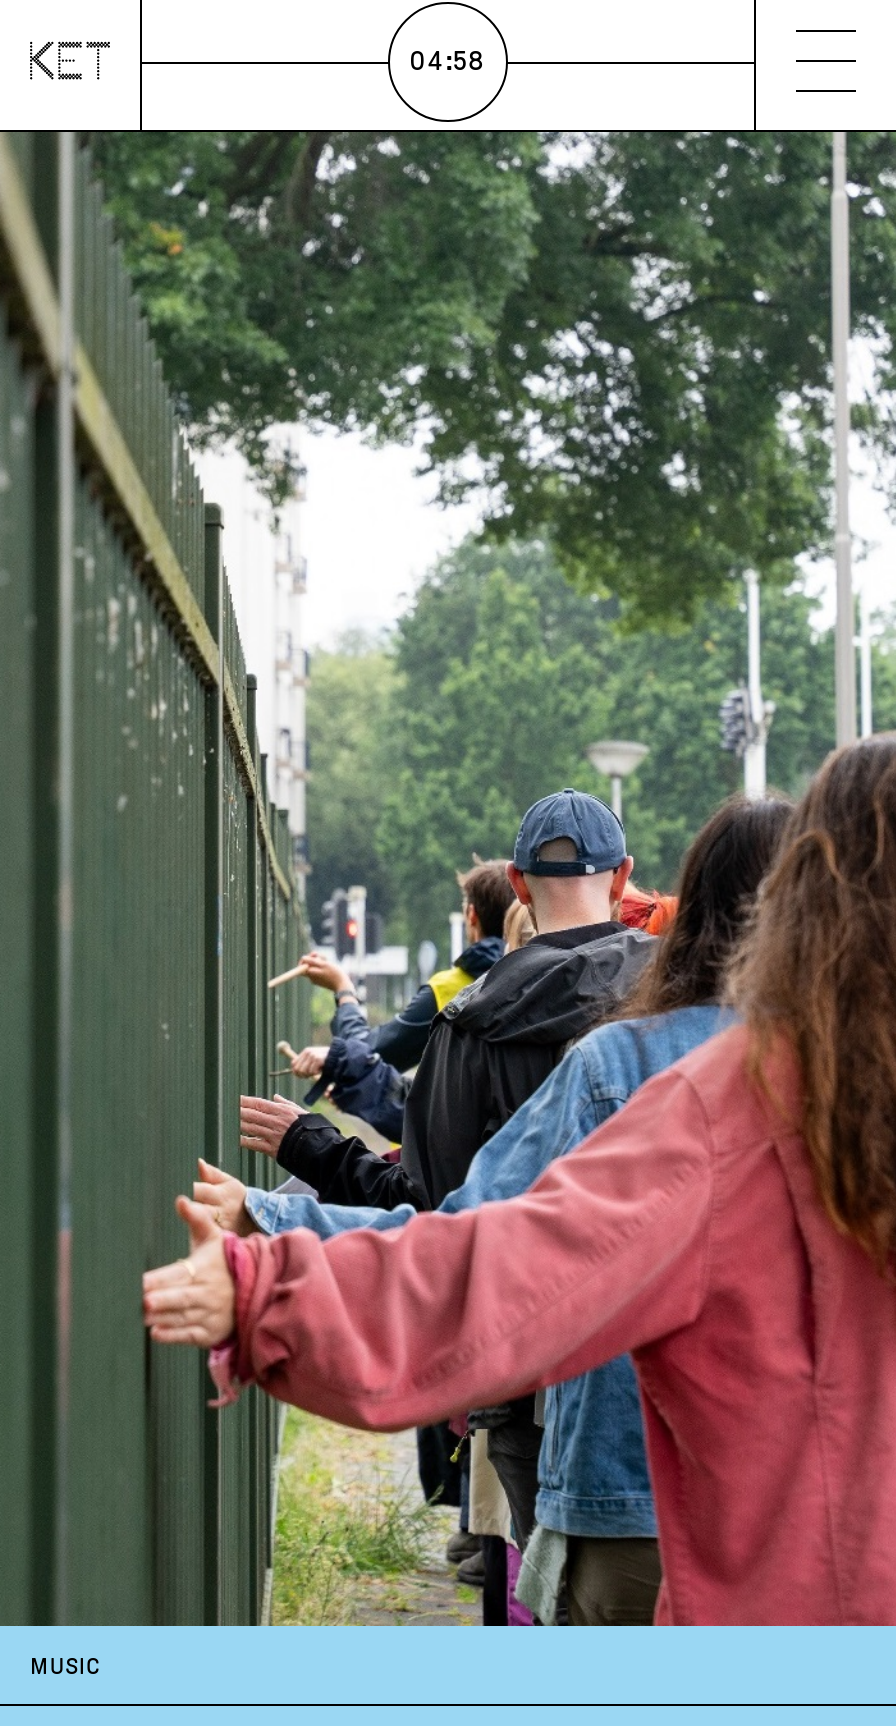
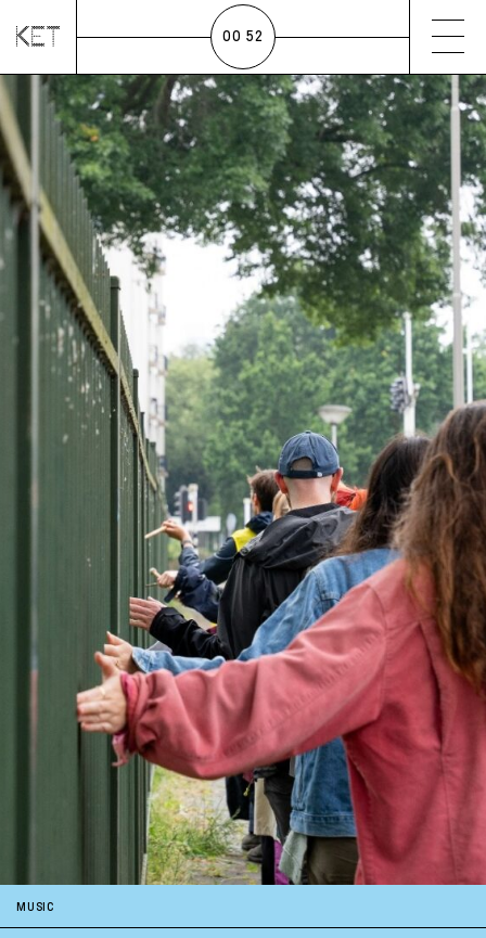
[410,46,486,76] 04 58 -> [223,28,263,44] 00: 52

